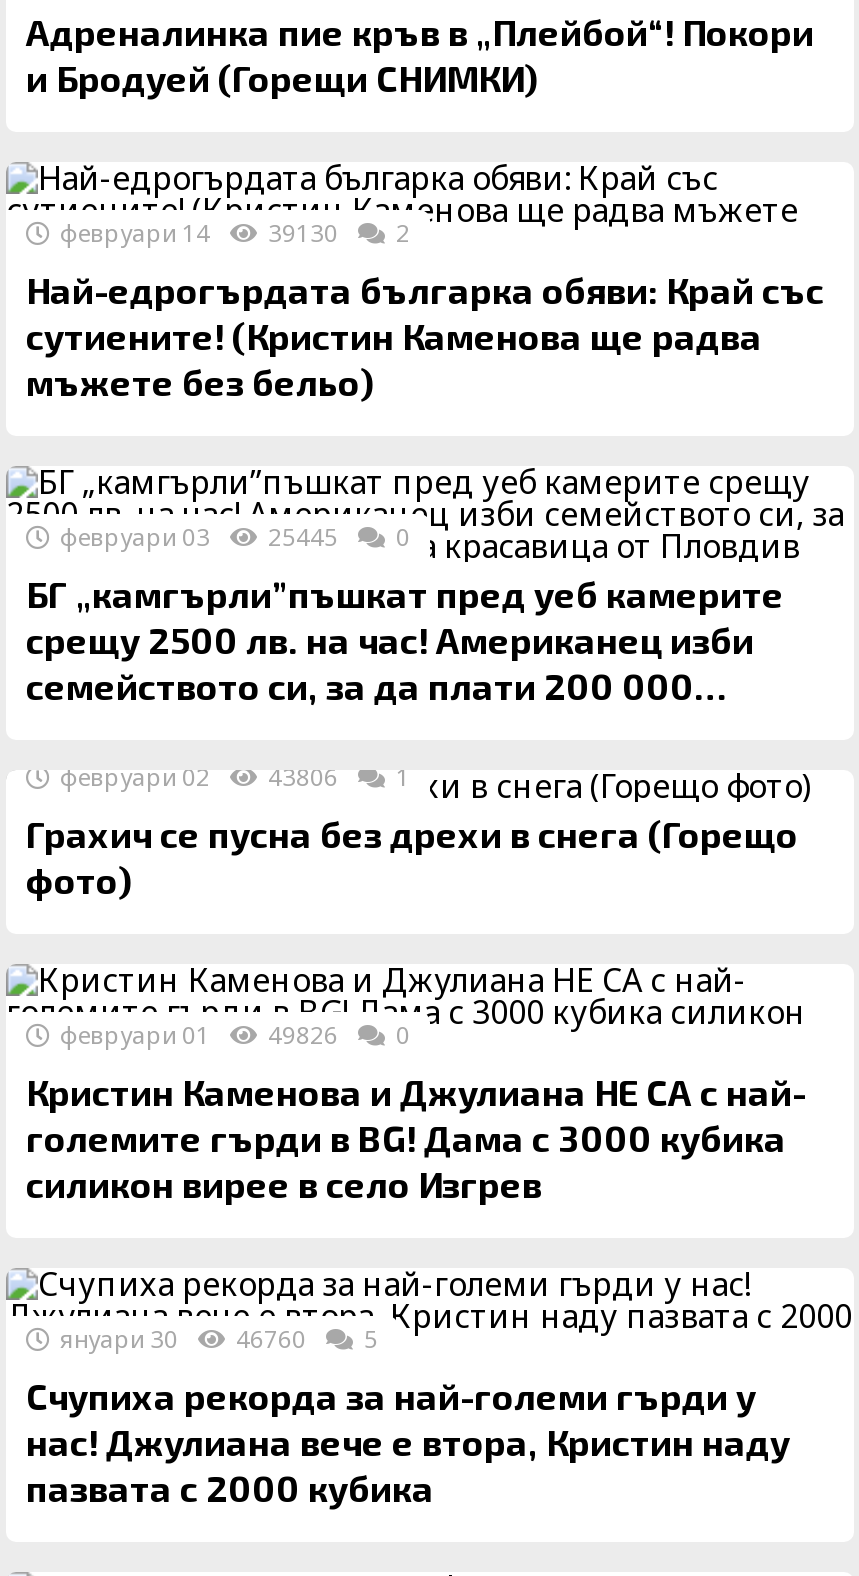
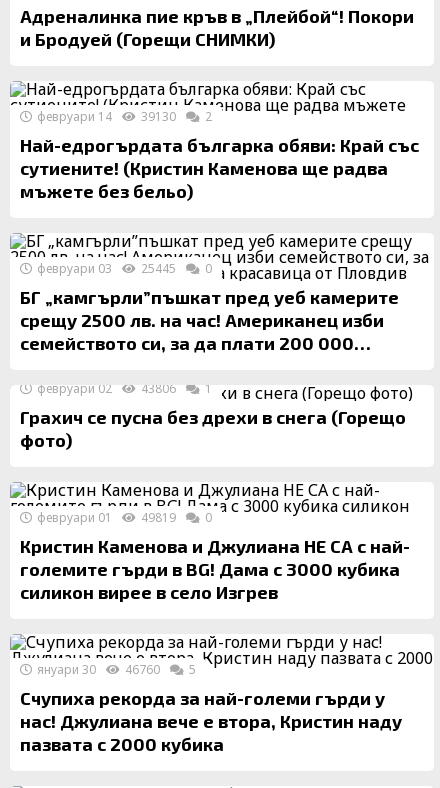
[54,1018,410,1052] февруари 01 49826 0 -> [34,509,212,526] февруари 01 49819 0

